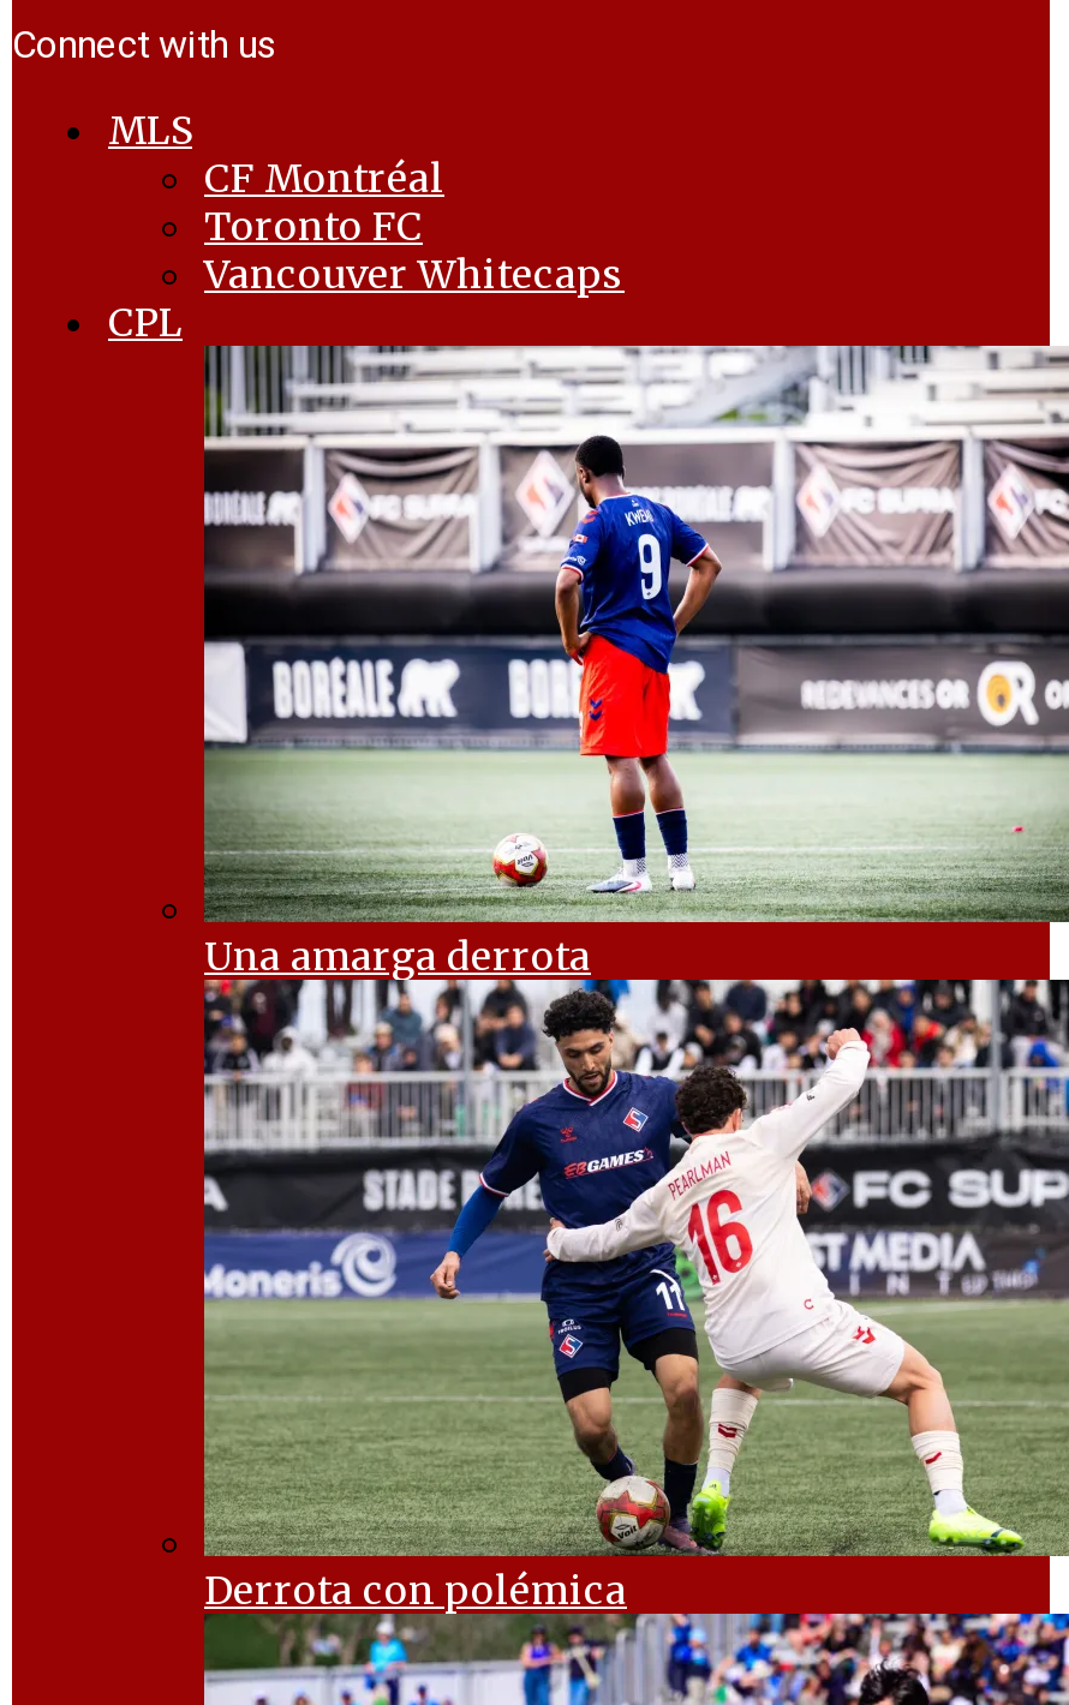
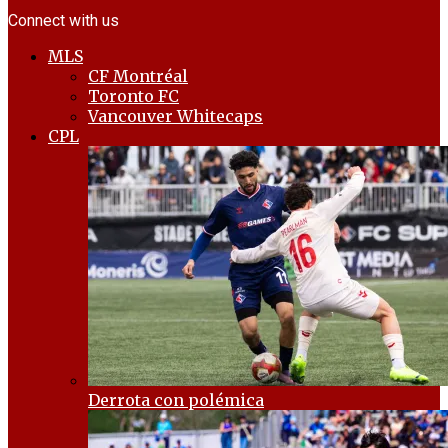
[202,343,1062,979] [image] | Una amarga derrota -> none

